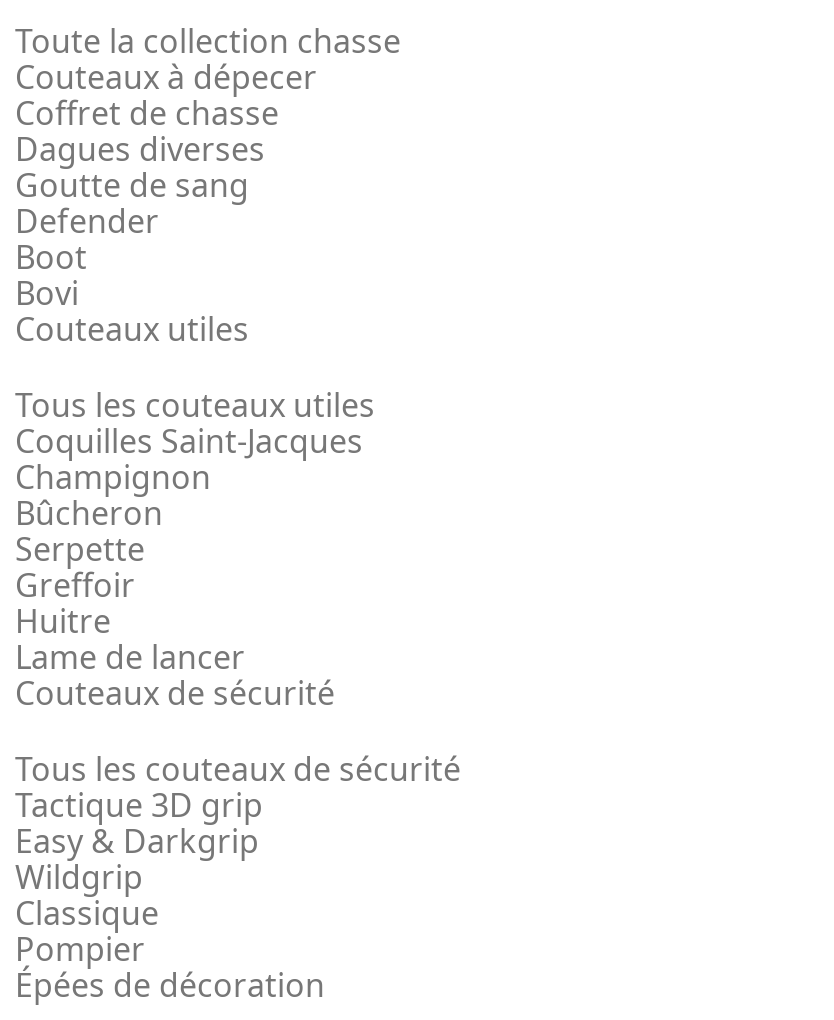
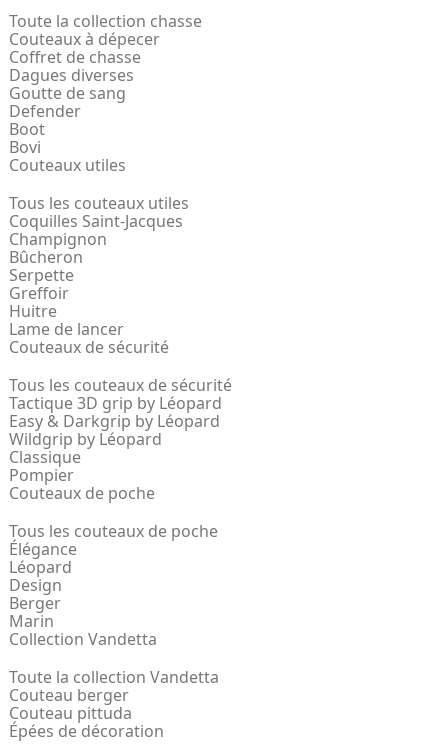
[15,783,263,899] Tactique 3D grip | Easy & Darkgrip | Wildgrip -> [9,392,222,450] Tactique 3D grip by Léopard | Easy & Darkgrip by Léopard | Wildgrip by Léopard
none -> [9,482,219,724] Couteaux de poche | Tous les couteaux de poche | Élégance | Léopard | Design | Berger | Marin | Collection Vandetta | Toute la collection Vandetta | Couteau berger | Couteau pittuda

